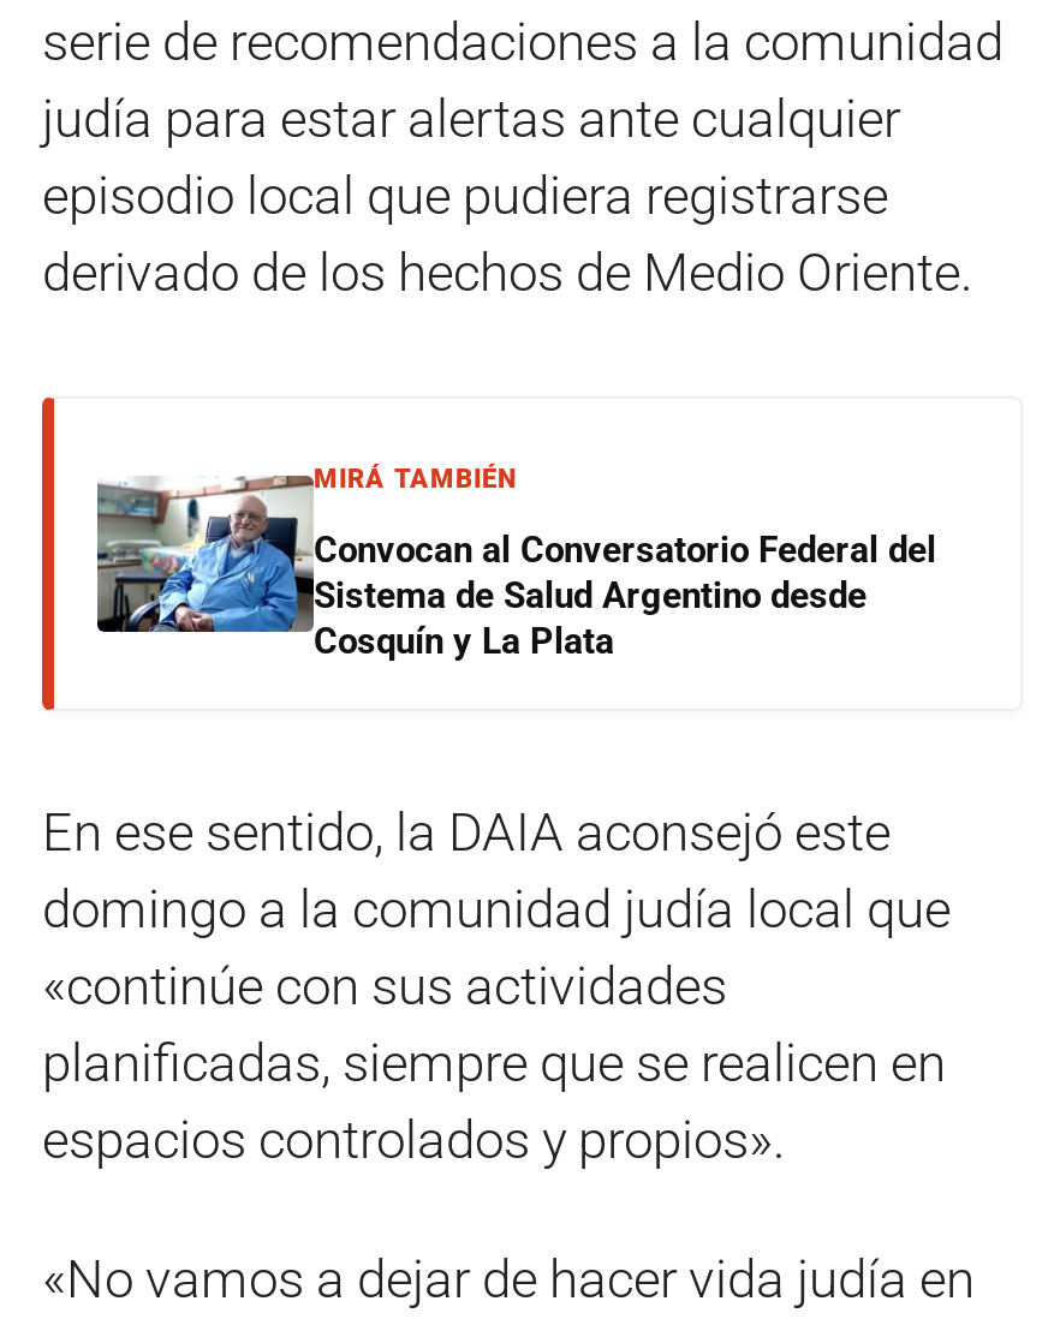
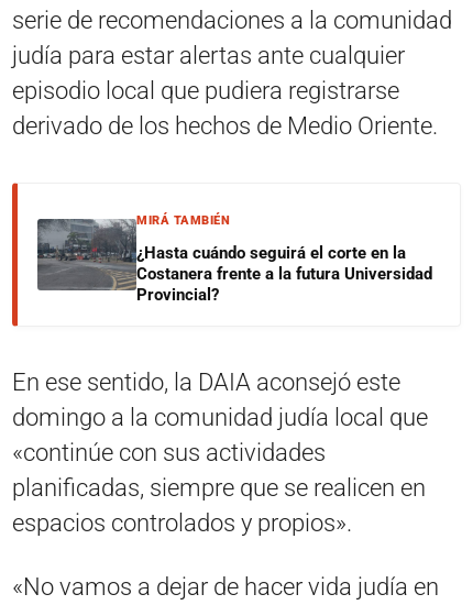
[95,476,936,662] [image] | Convocan al Conversatorio Federal del | Sistema de Salud Argentino desde | Cosquín y La Plata -> [36,218,432,304] [image] | ¿Hasta cuándo seguirá el corte en la | Costanera frente a la futura Universidad | Provincial?

